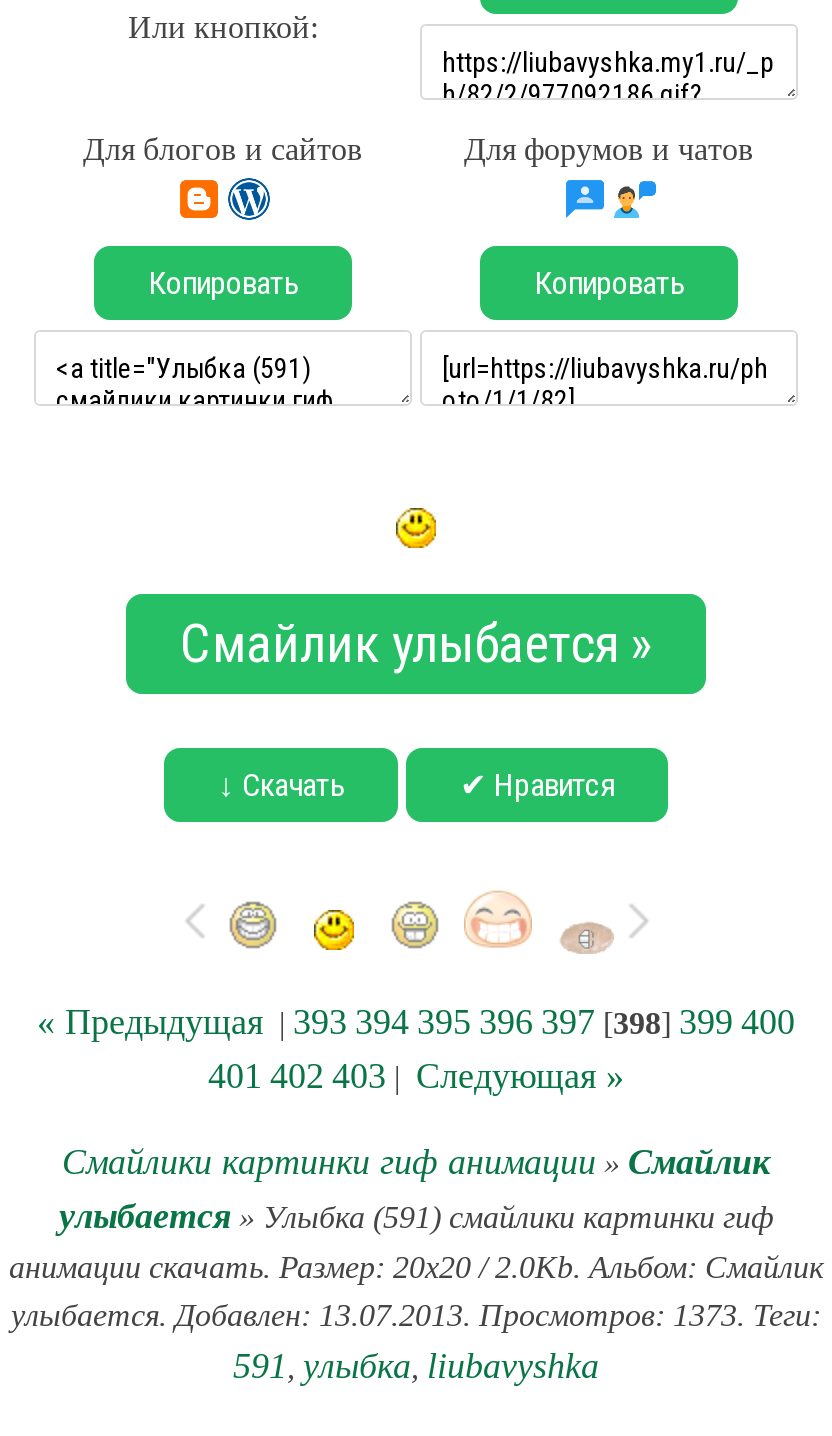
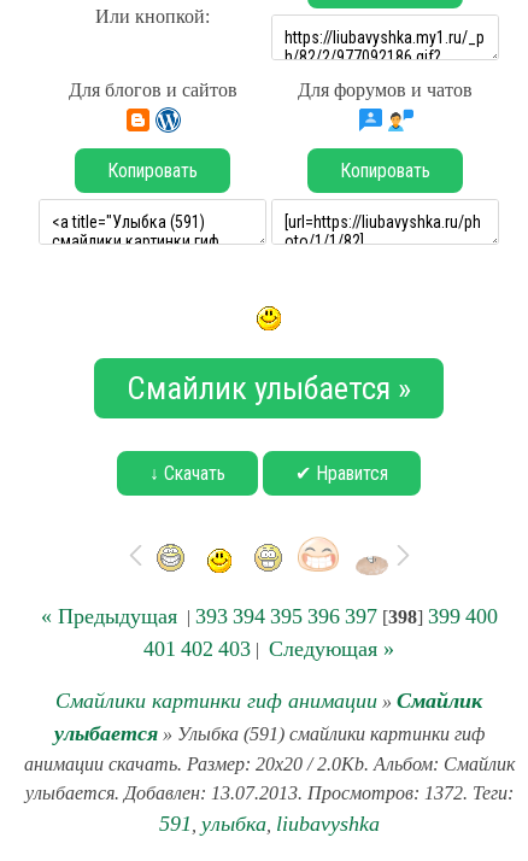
[11,1298,821,1332] улыбается. Добавлен: 13.07.2013. Просмотров: 1373. Теги: -> [25,783,513,803] улыбается. Добавлен: 13.07.2013. Просмотров: 1372. Теги:

